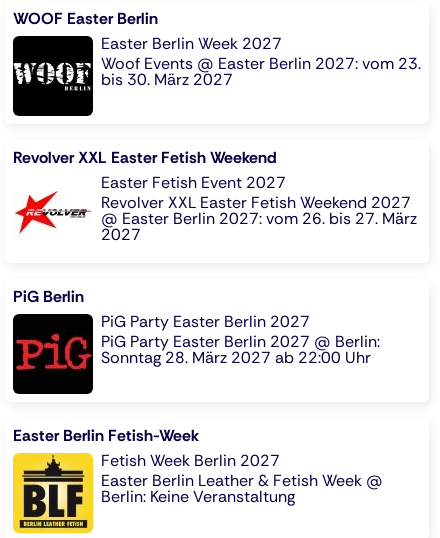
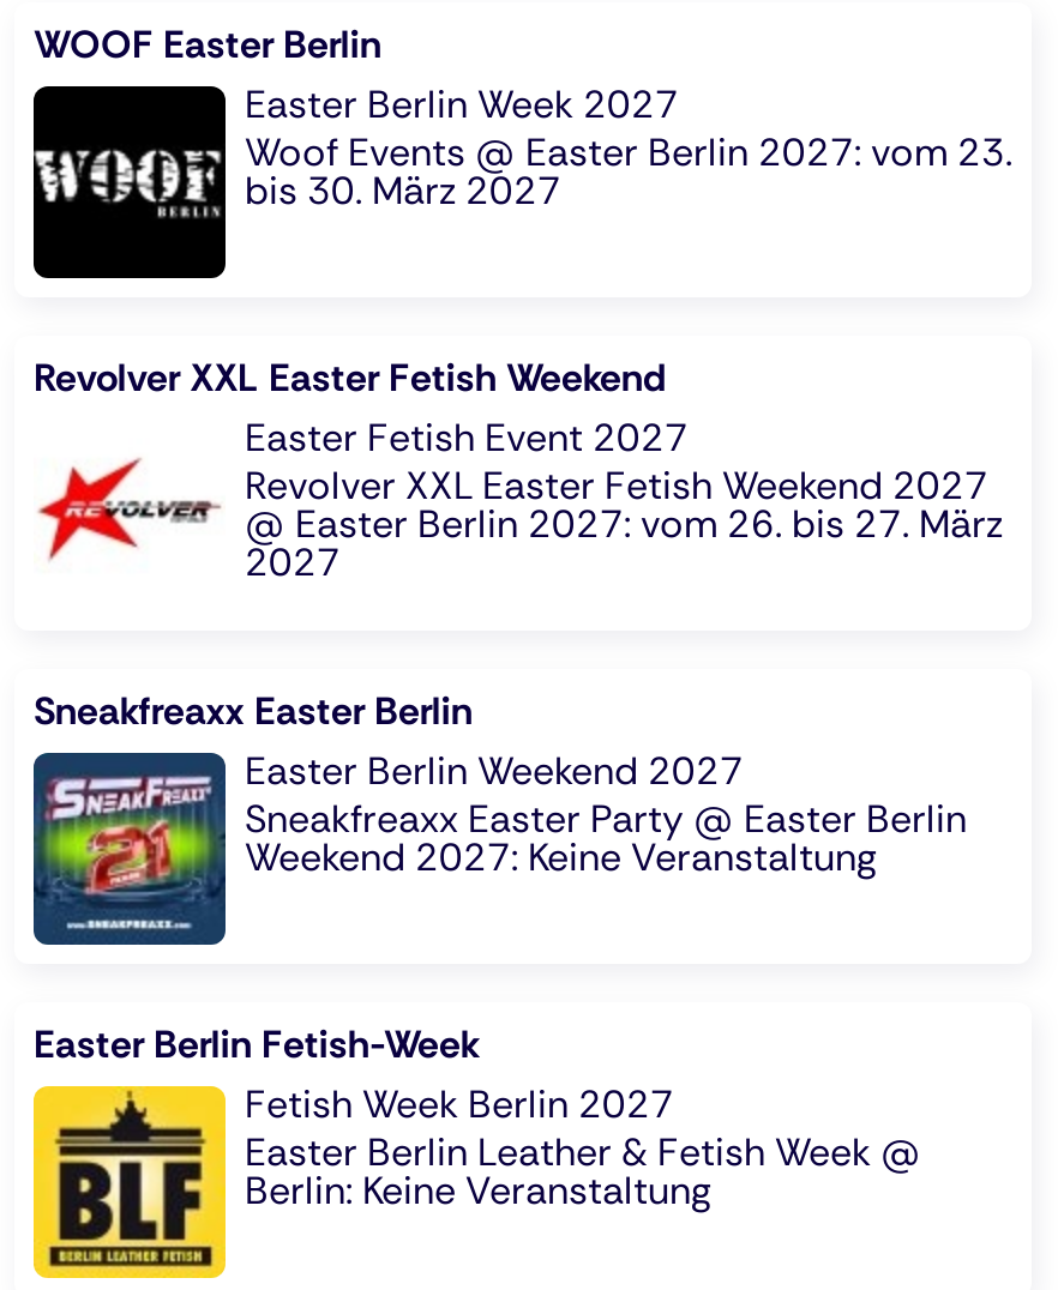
[12,286,380,394] [image] | PiG Berlin | PiG Party Easter Berlin 2027 | PiG Party Easter Berlin 2027 @ Berlin: | Sonntag 28. März 2027 ab 22:00 Uhr -> [31,686,967,945] [image] | Sneakfreaxx Easter Berlin | Easter Berlin Weekend 2027 | Sneakfreaxx Easter Party @ Easter Berlin | Weekend 2027: Keine Veranstaltung

